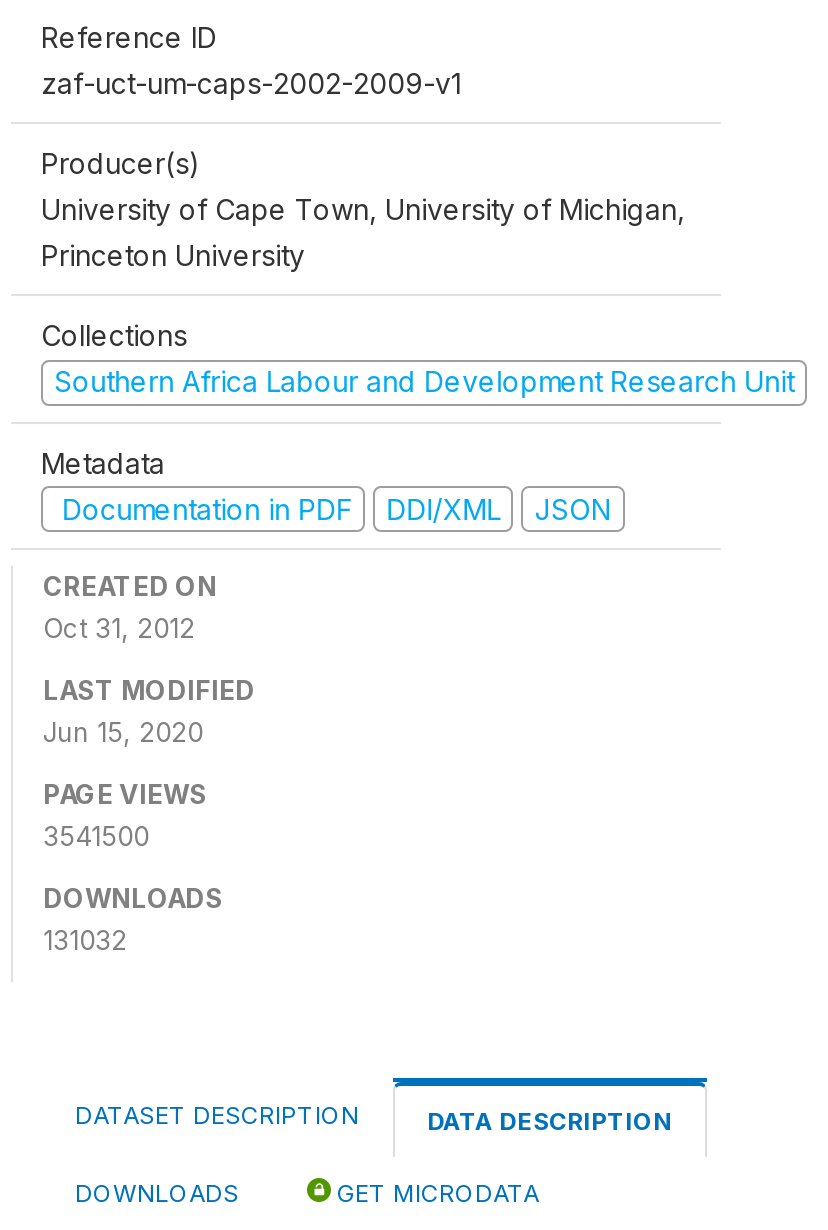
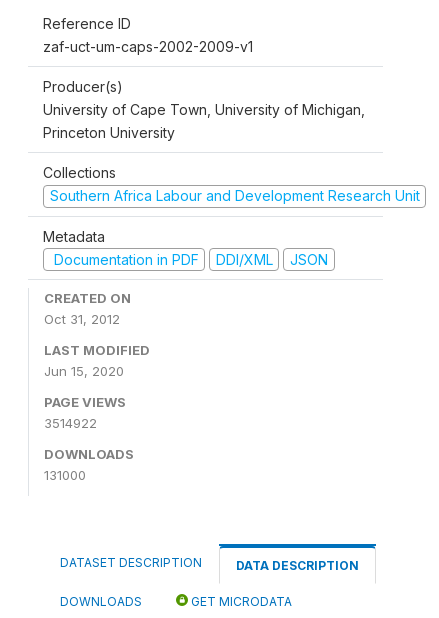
[43,820,149,852] 3541500 -> [44,415,97,431] 3514922
[43,924,127,956] 131032 -> [44,467,86,483] 131000

